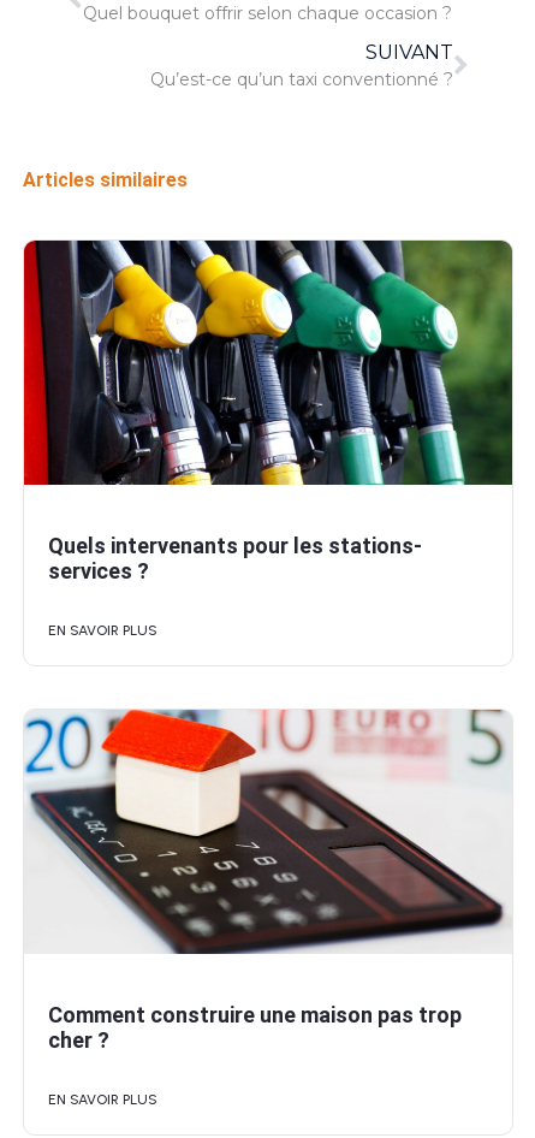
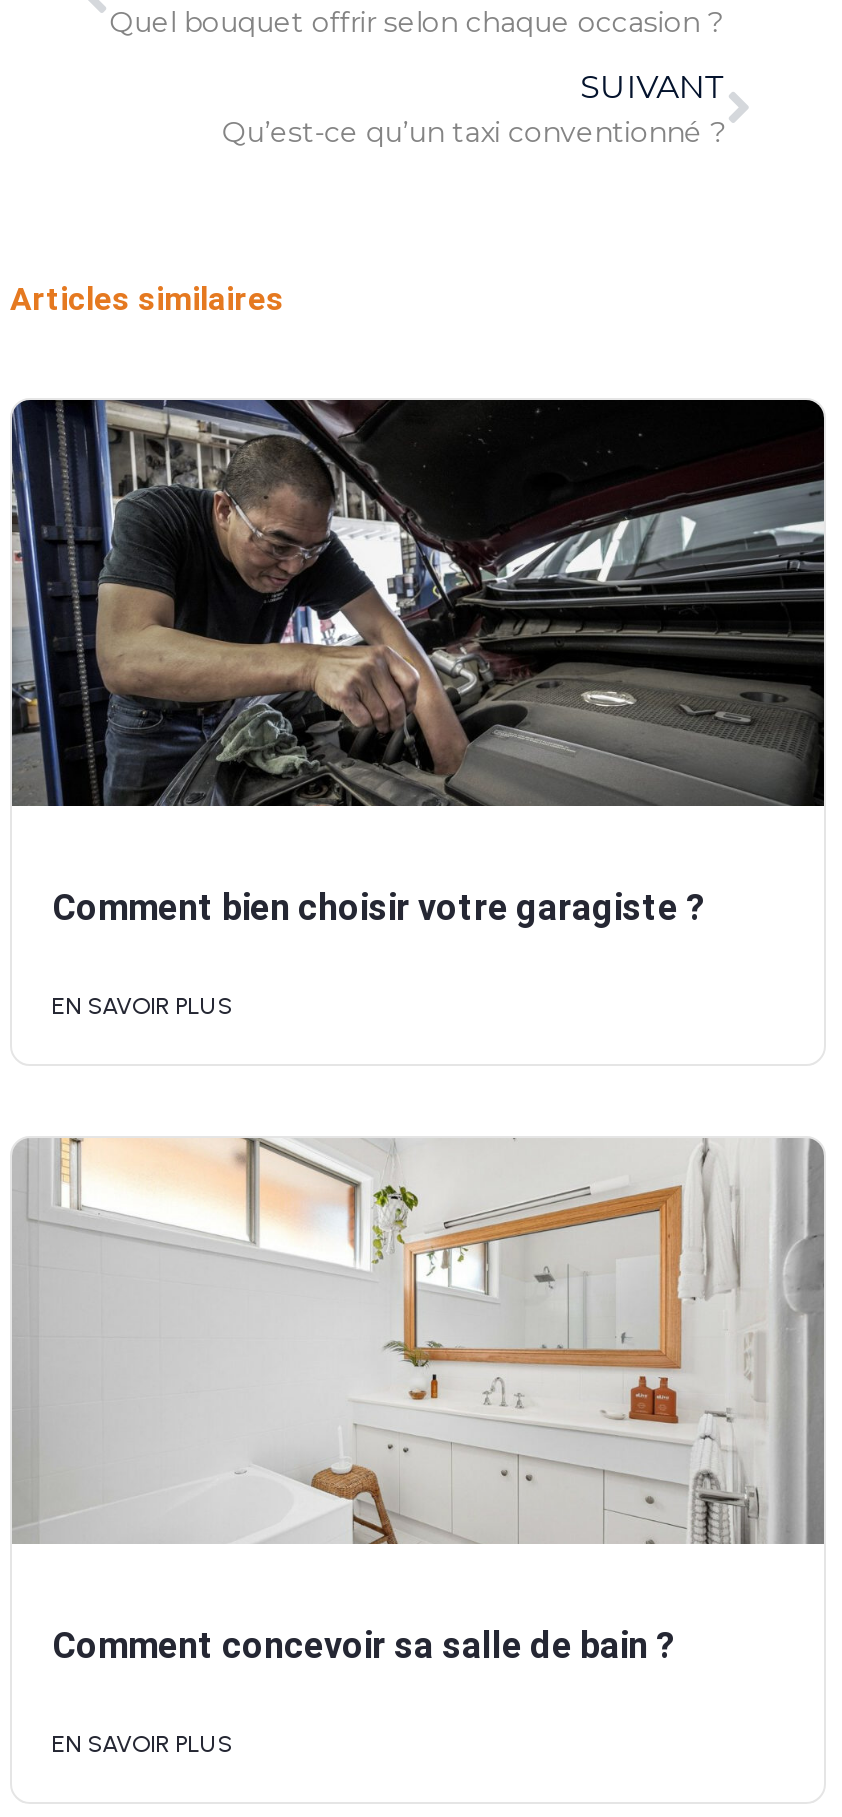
[23,239,513,584] [image] | Quels intervenants pour les stations- | services ? -> [10,398,826,928] [image] | Comment bien choisir votre garagiste ?
[24,709,511,1053] [image] | Comment construire une maison pas trop | cher ? -> [12,1136,824,1666] [image] | Comment concevoir sa salle de bain ?

